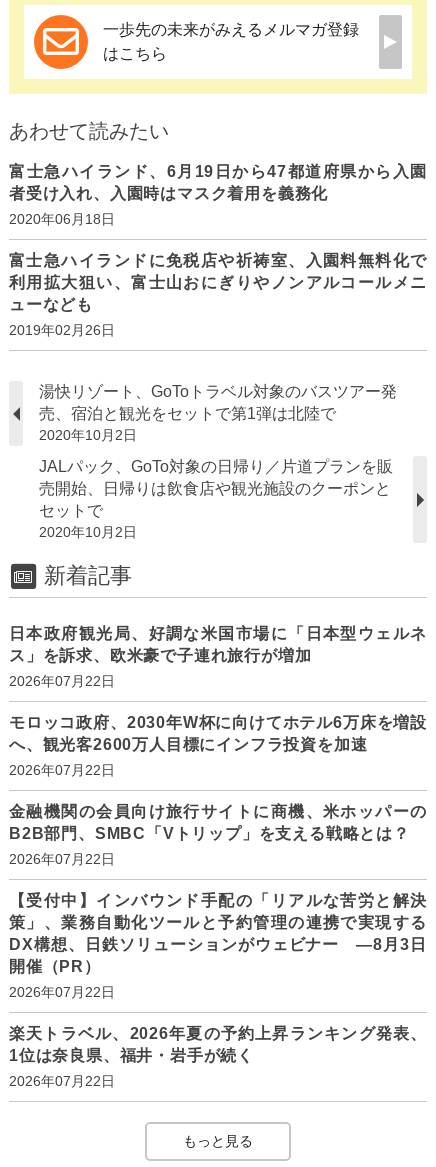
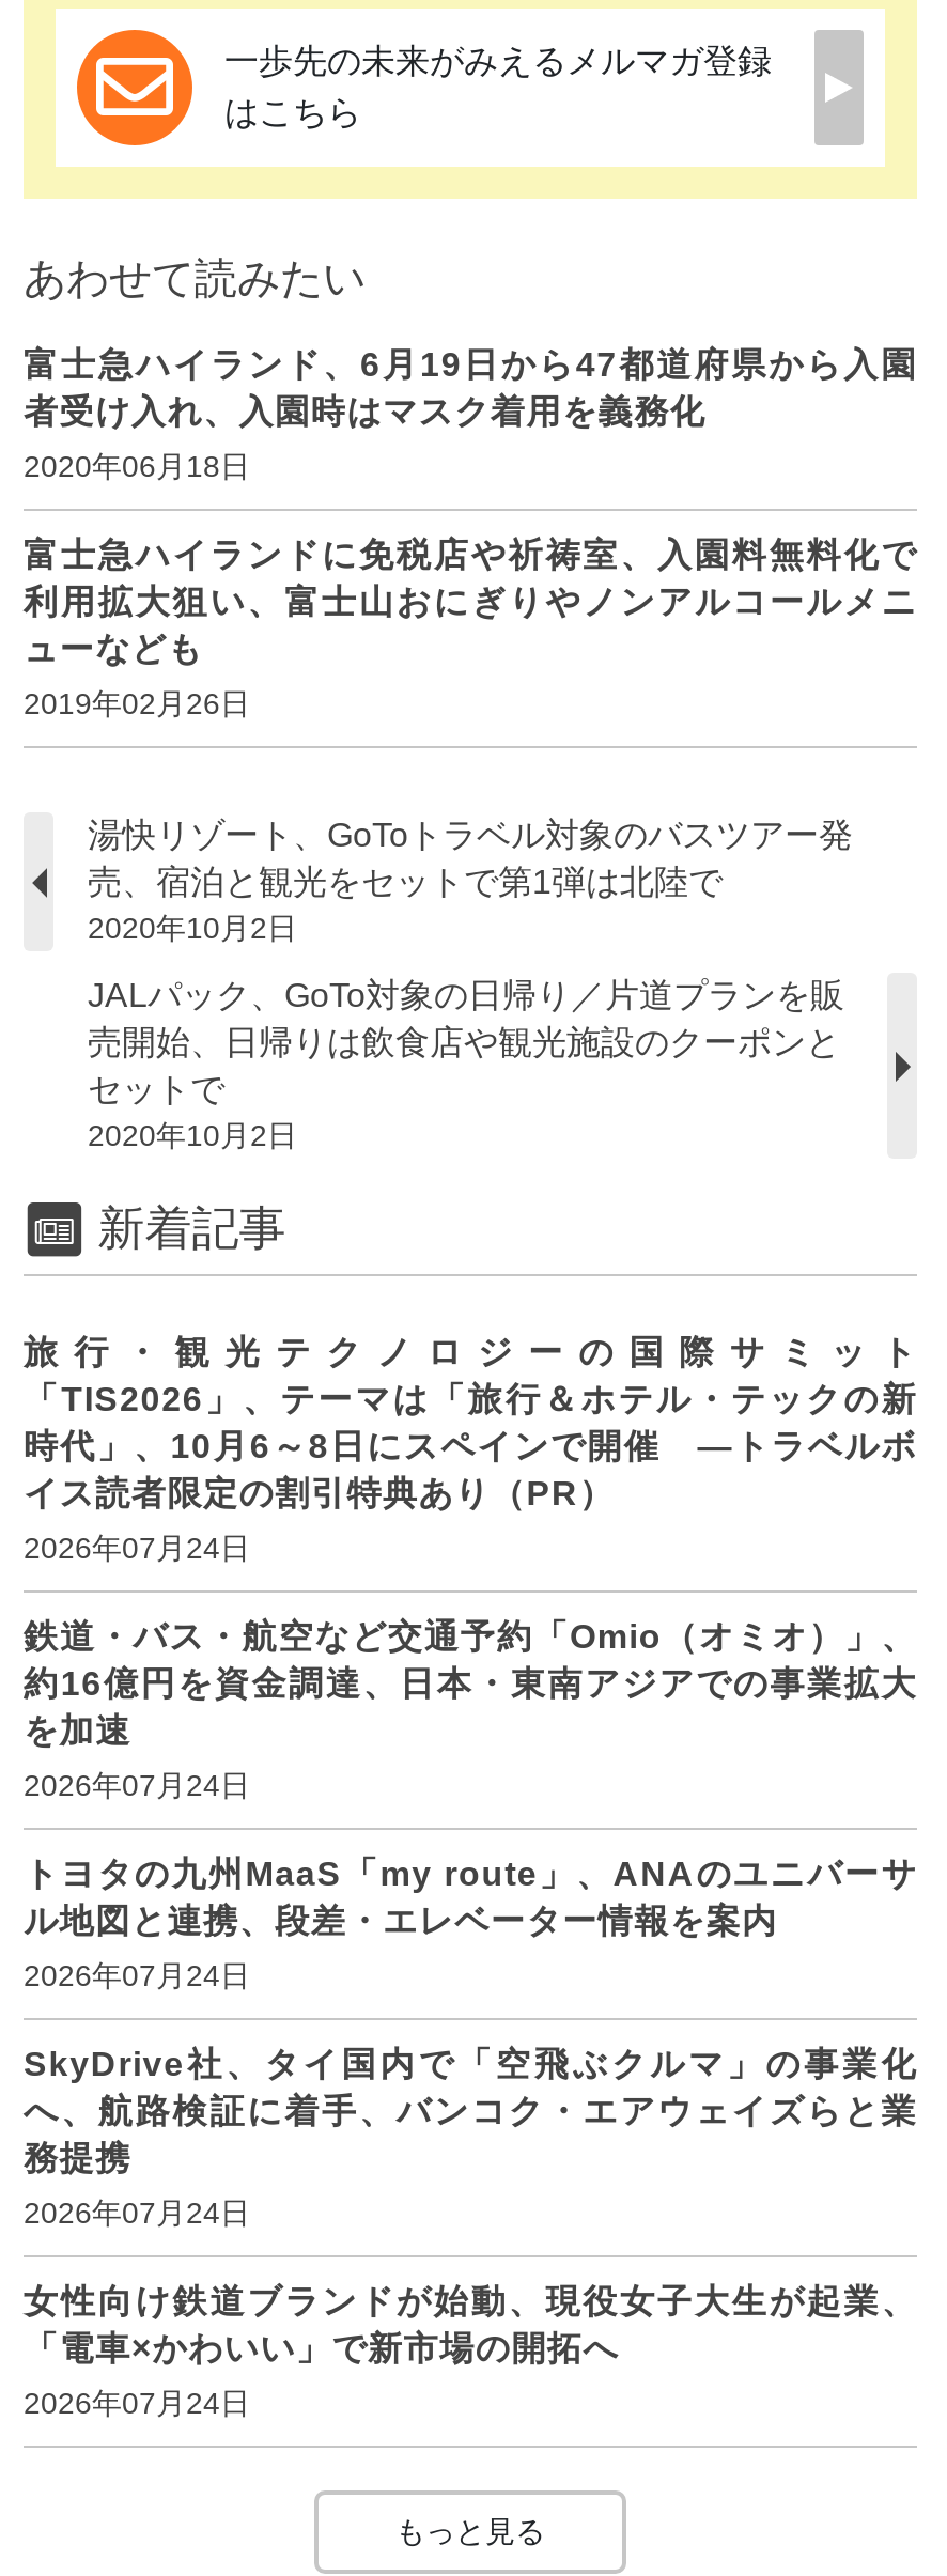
[9,625,427,664] 日本政府観光局、好調な米国市場に「日本型ウェルネ | ス」を訴求、欧米豪で子連れ旅行が増加 -> [24,1334,917,1511] 旅行・観光テクノロジーの国際サミット | 「TIS2026」、テーマは「旅行＆ホテル・テックの新 | 時代」、10月6～8日にスペインで開催 ―トラベルボ | イス読者限定の割引特典あり（PR）
[9,673,115,689] 2026年07月22日 -> [24,1531,250,1565] 2026年07月24日
[9,714,427,753] モロッコ政府、2030年W杯に向けてホテル6万床を増設 | へ、観光客2600万人目標にインフラ投資を加速 -> [24,1618,917,1749] 鉄道・バス・航空など交通予約「Omio（オミオ）」、 | 約16億円を資金調達、日本・東南アジアでの事業拡大 | を加速
[9,762,115,778] 2026年07月22日 -> [24,1768,250,1802] 2026年07月24日
[9,803,427,842] 金融機関の会員向け旅行サイトに商機、米ホッパーの | B2B部門、SMBC「Vトリップ」を支える戦略とは？ -> [24,1856,917,1939] トヨタの九州MaaS「my route」、ANAのユニバーサ | ル地図と連携、段差・エレベーター情報を案内
[9,851,115,867] 2026年07月22日 -> [24,1958,250,1992] 2026年07月24日
[9,892,427,975] 【受付中】インバウンド手配の「リアルな苦労と解決 | 策」、業務自動化ツールと予約管理の連携で実現する | DX構想、日鉄ソリューションがウェビナー ―8月3日 | 開催（PR） -> [24,2046,917,2176] SkyDrive社、タイ国内で「空飛ぶクルマ」の事業化 | へ、航路検証に着手、バンコク・エアウェイズらと業 | 務提携
[9,984,115,1000] 2026年07月22日 -> [24,2195,250,2230] 2026年07月24日
[9,1025,427,1064] 楽天トラベル、2026年夏の予約上昇ランキング発表、 | 1位は奈良県、福井・岩手が続く -> [24,2283,917,2366] 女性向け鉄道ブランドが始動、現役女子大生が起業、 | 「電車×かわいい」で新市場の開拓へ
[9,1073,115,1089] 2026年07月22日 -> [24,2386,250,2420] 2026年07月24日

